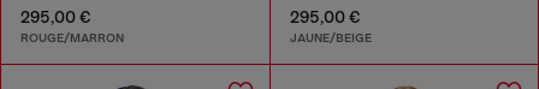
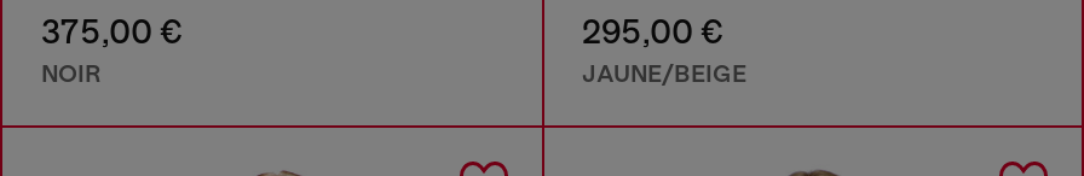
[20,7,124,46] 295,00 € | ROUGE/MARRON -> [41,11,181,89] 375,00 € | NOIR

